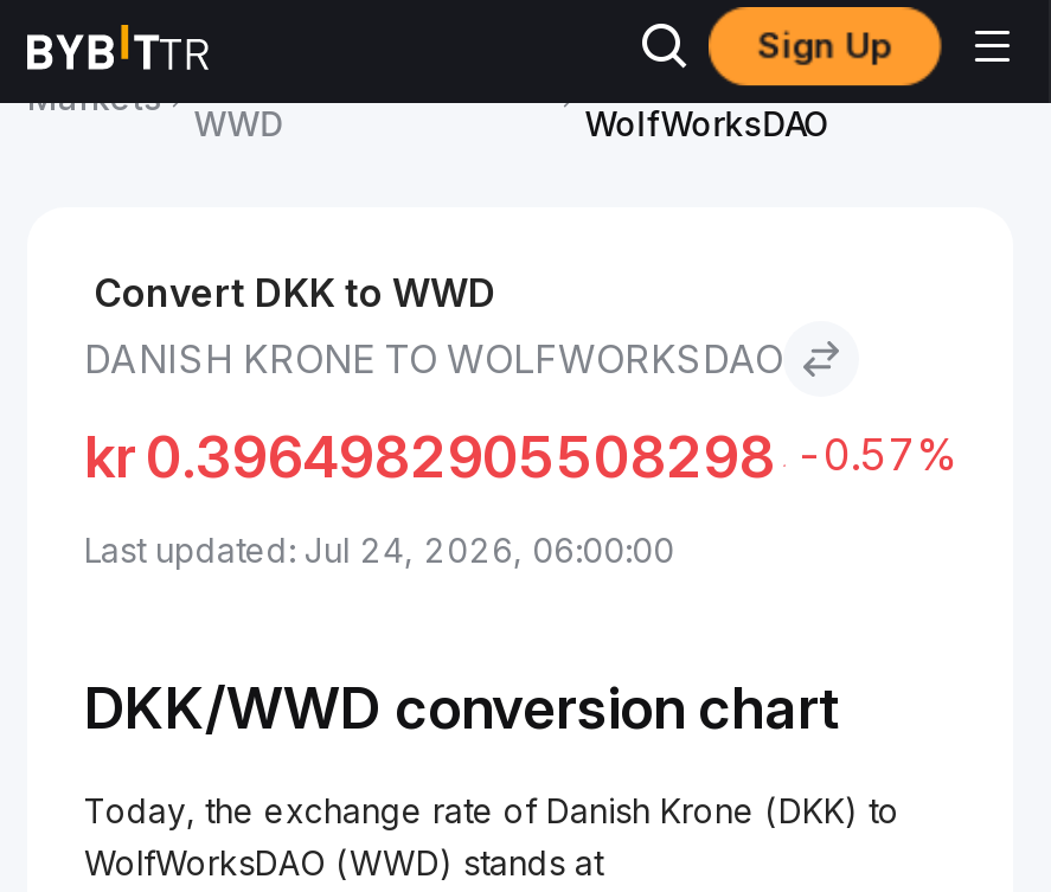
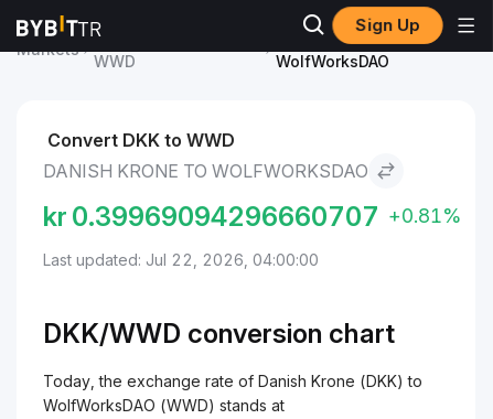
[84,423,956,492] kr 0.3964982905508298 -0.57% -> [43,201,461,233] kr 0.39969094296660707 +0.81%
[84,530,674,570] Last updated: Jul 24, 2026, 06:00:00 -> [43,250,319,269] Last updated: Jul 22, 2026, 04:00:00

